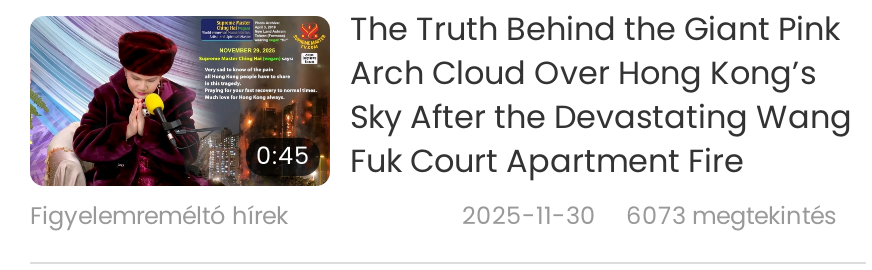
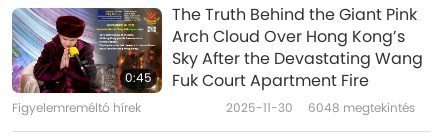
[462,198,836,232] 2025-11-30 6073 megtekintés -> [226,99,415,116] 2025-11-30 6048 megtekintés

